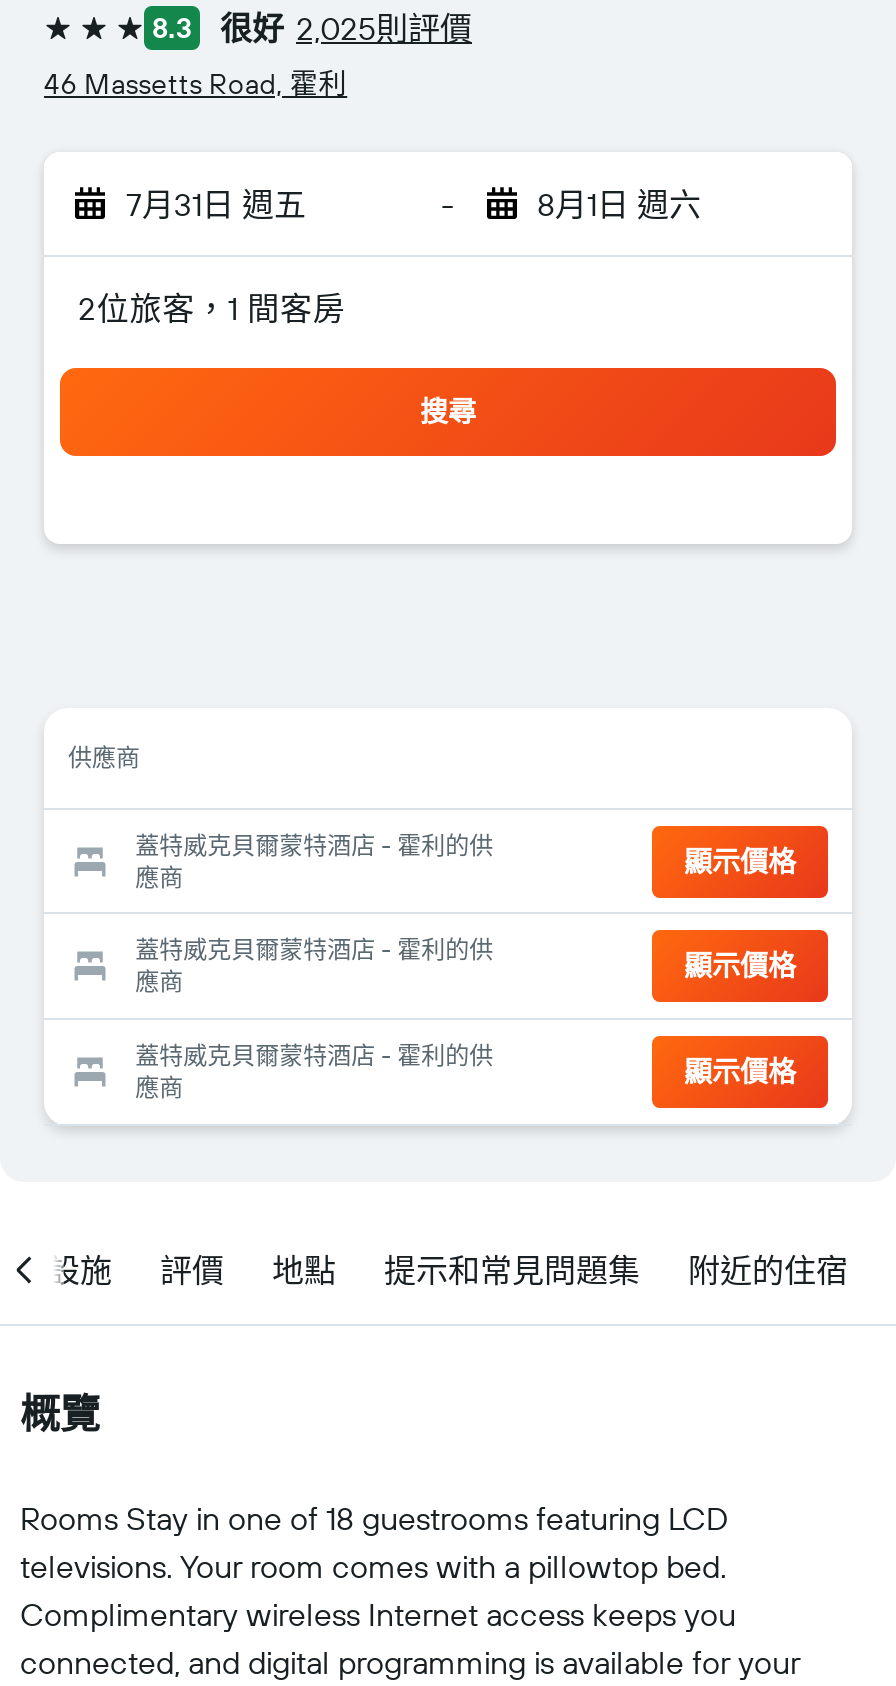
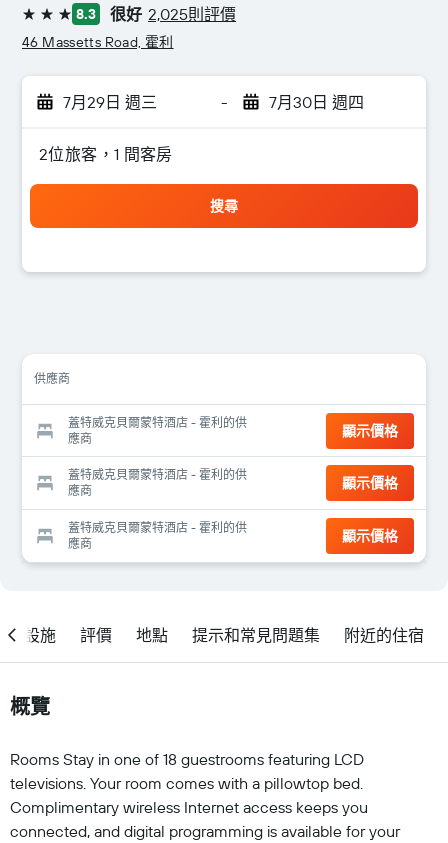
[126,184,306,224] 7月31日 週五 -> [63,92,157,112] 7月29日 週三
[537,184,701,224] 8月1日 週六 -> [268,92,363,112] 7月30日 週四

